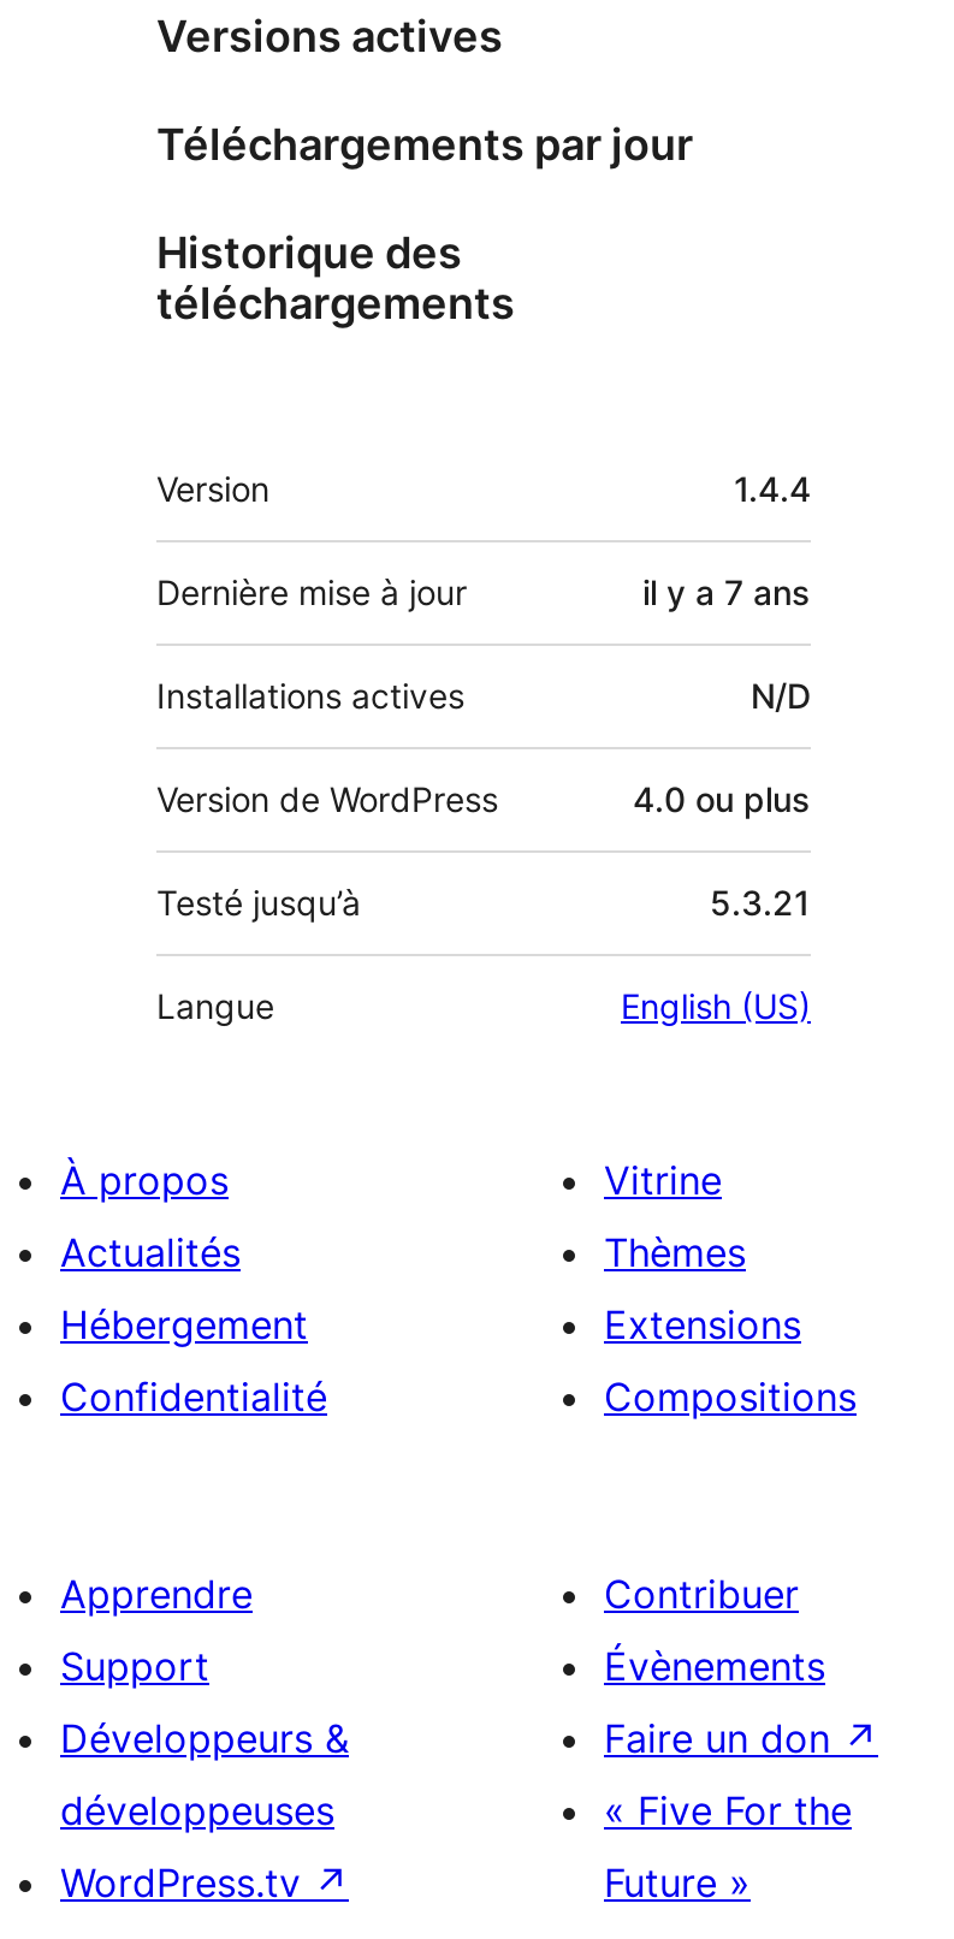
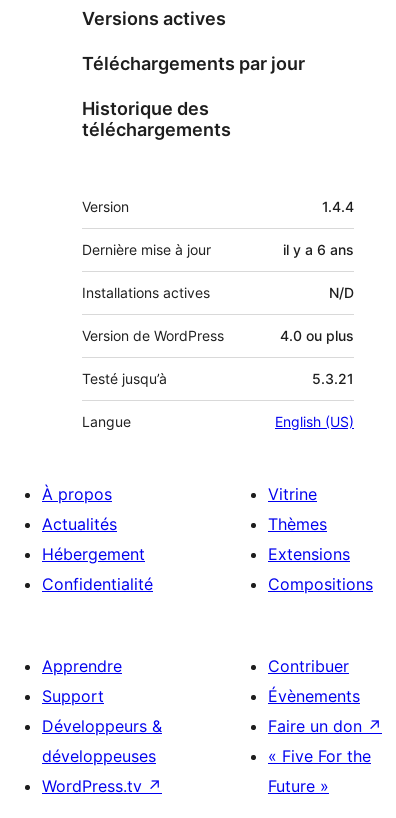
[642,572,811,612] il y a 7 ans -> [283,241,354,258] il y a 6 ans

